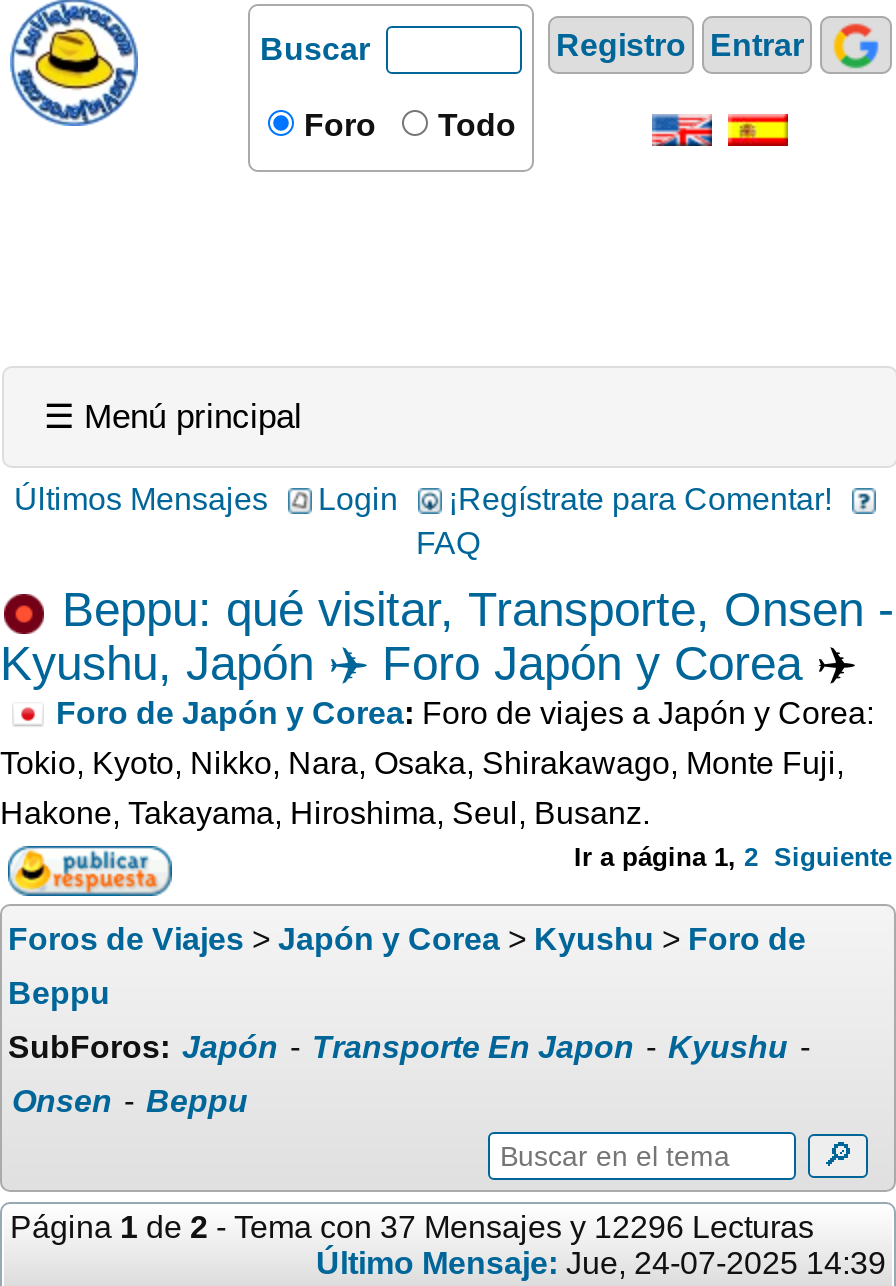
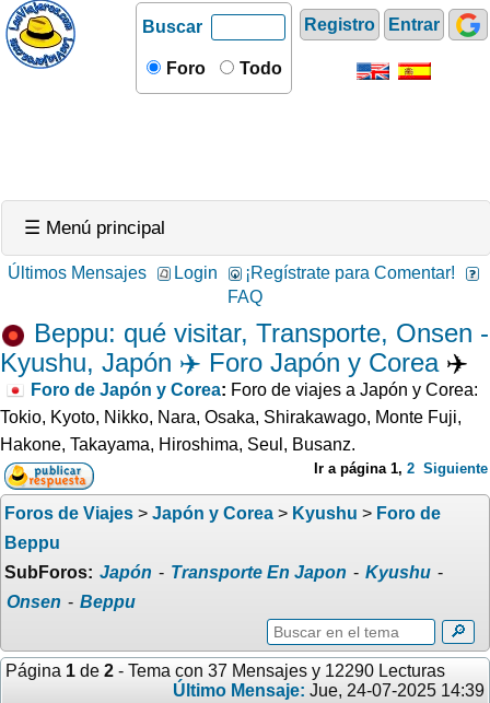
[10,1209,814,1243] Página 1 de 2 - Tema con 37 Mensajes y 12296 Lecturas -> [5,661,445,680] Página 1 de 2 - Tema con 37 Mensajes y 12290 Lecturas

